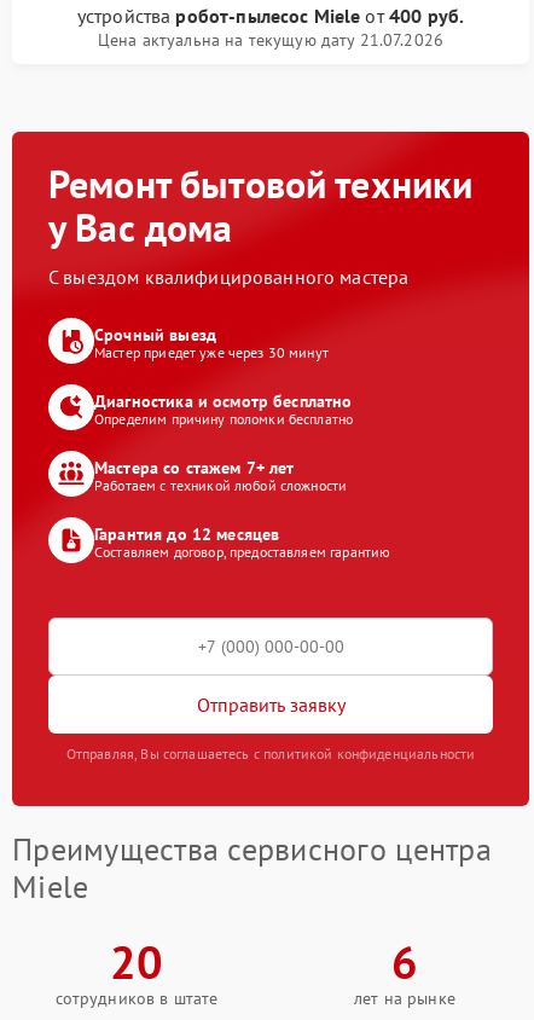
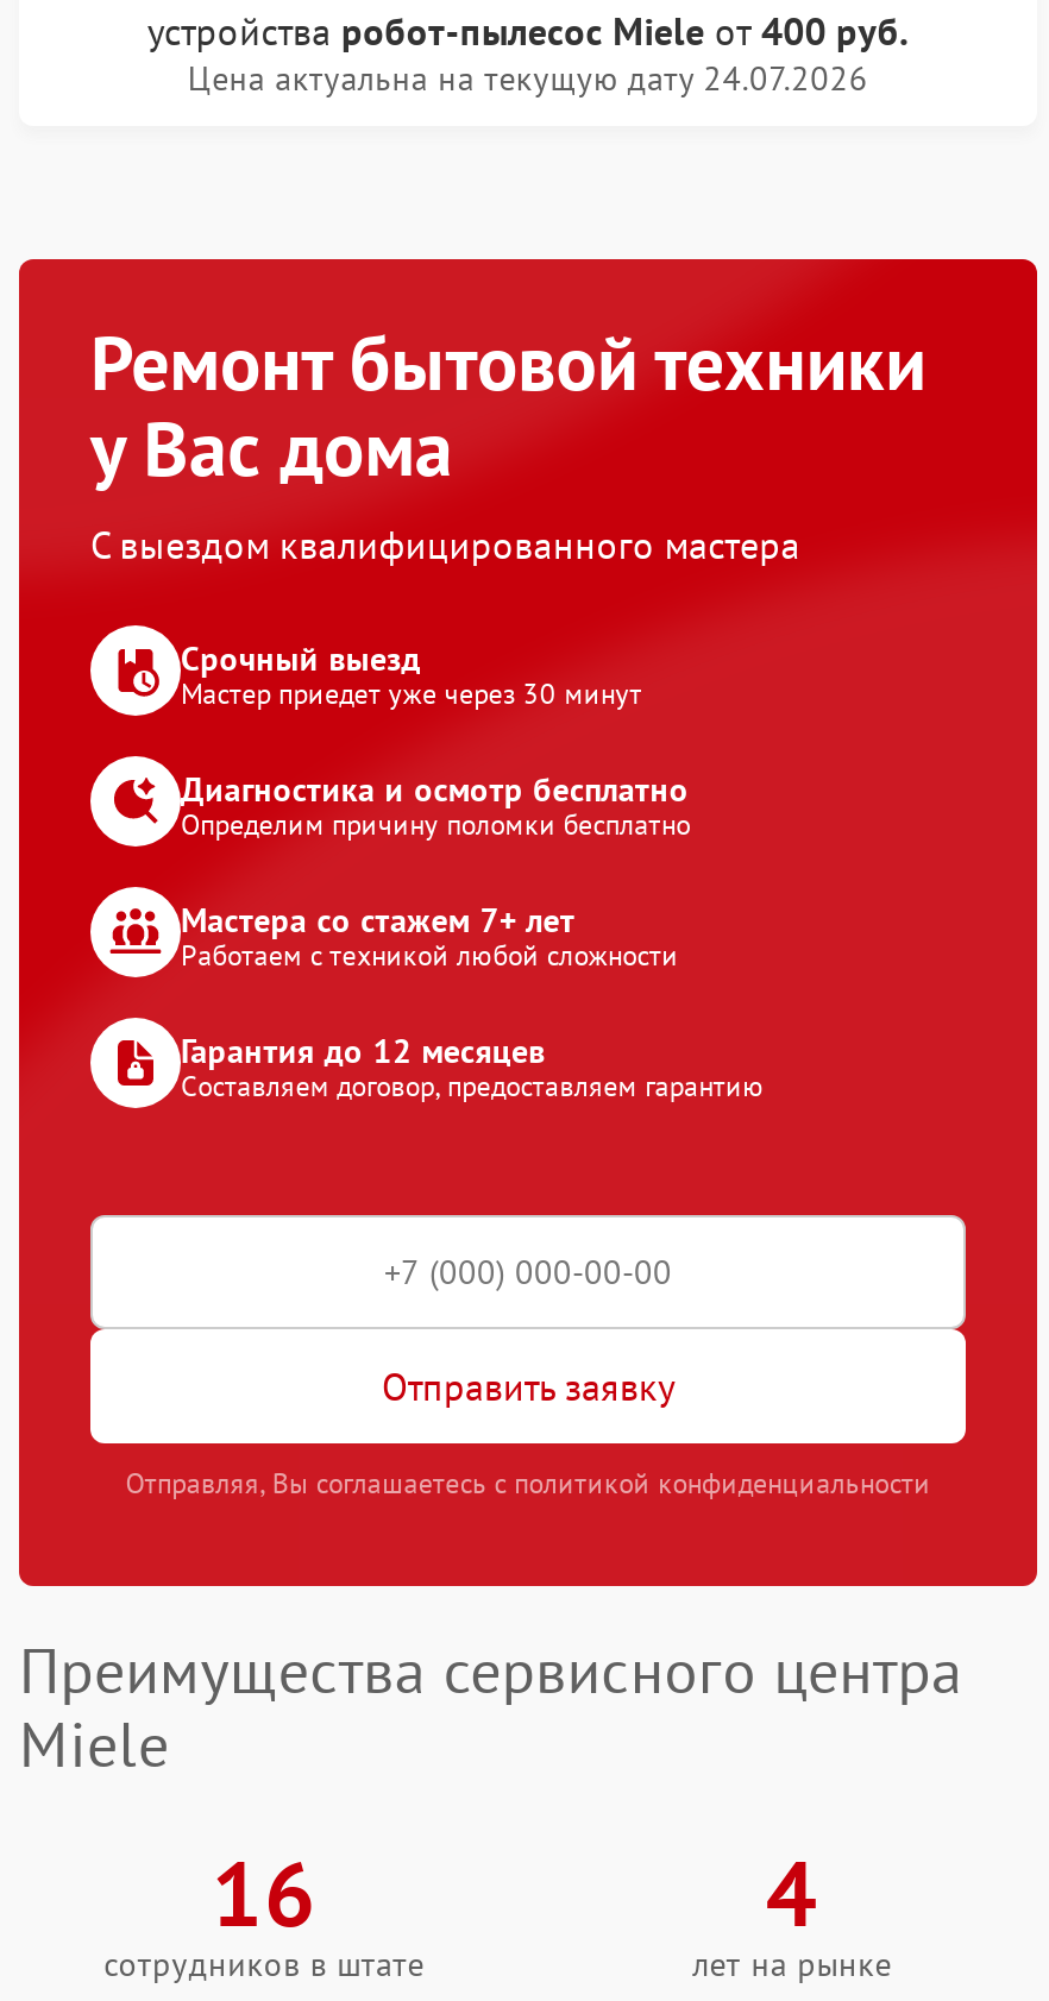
[98,29,444,51] Цена актуальна на текущую дату 21.07.2026 -> [188,57,868,100] Цена актуальна на текущую дату 24.07.2026
[110,932,163,991] 20 -> [211,1833,317,1950] 16
[391,932,418,991] 6 -> [766,1833,819,1950] 4

